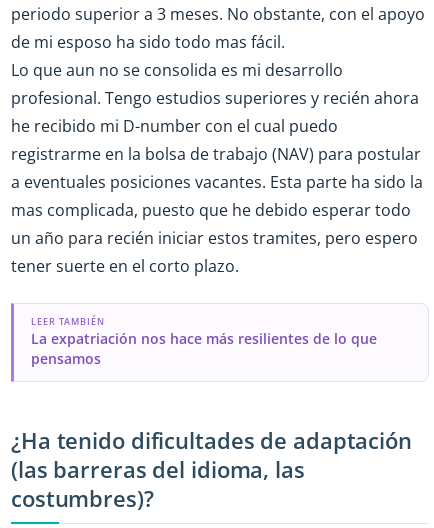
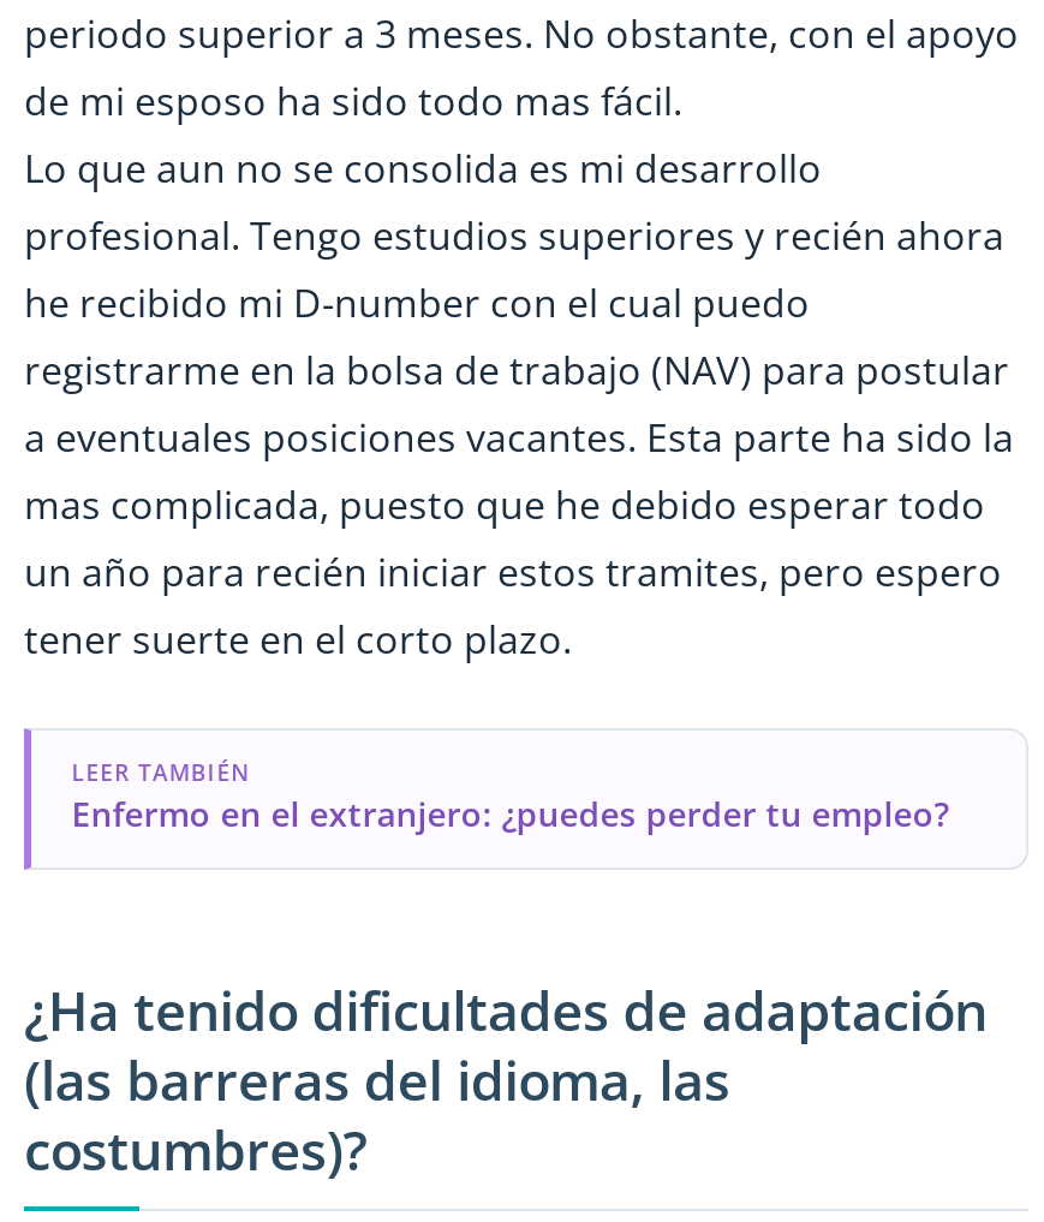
[31,328,377,367] La expatriación nos hace más resilientes de lo que | pensamos -> [72,789,949,835] Enfermo en el extranjero: ¿puedes perder tu empleo?

